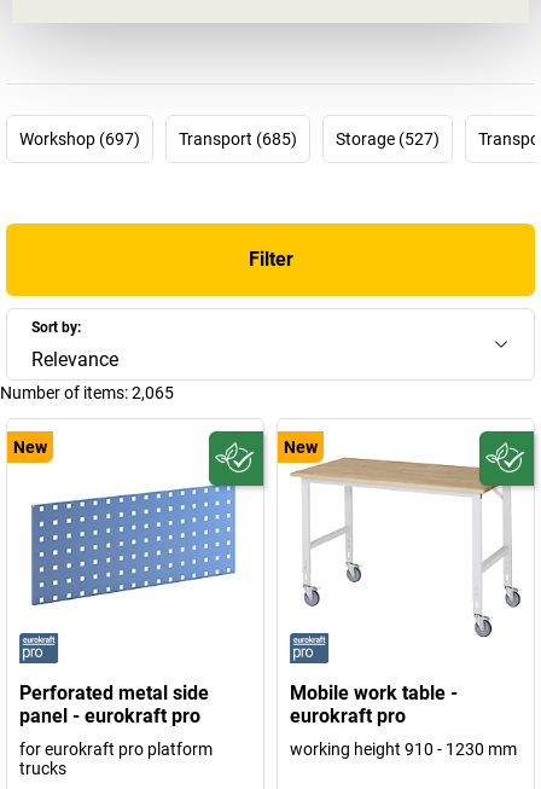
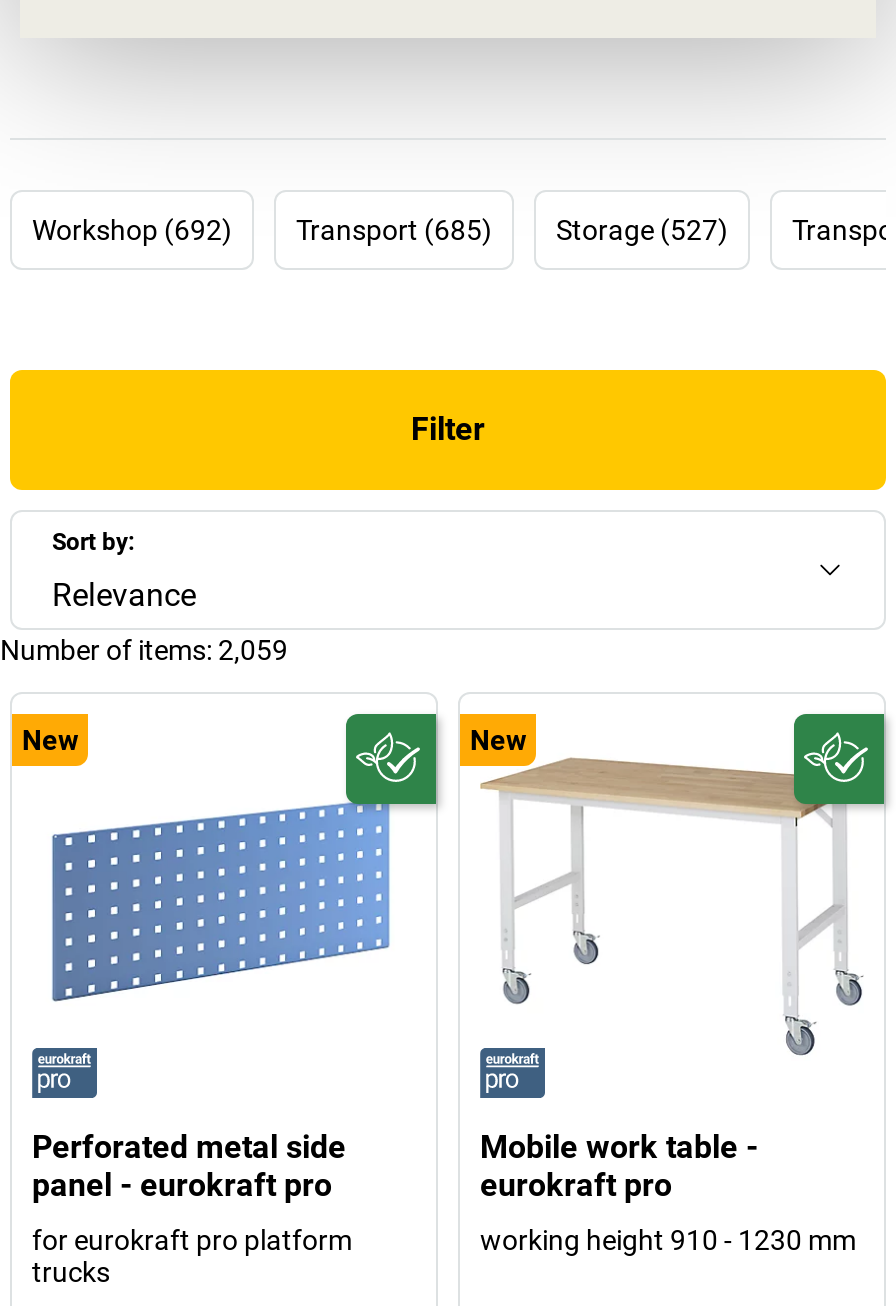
[19,129,140,148] Workshop (697) -> [32,213,232,245] Workshop (692)
[0,383,174,402] Number of items: 2,065 -> [0,633,288,665] Number of items: 2,059

